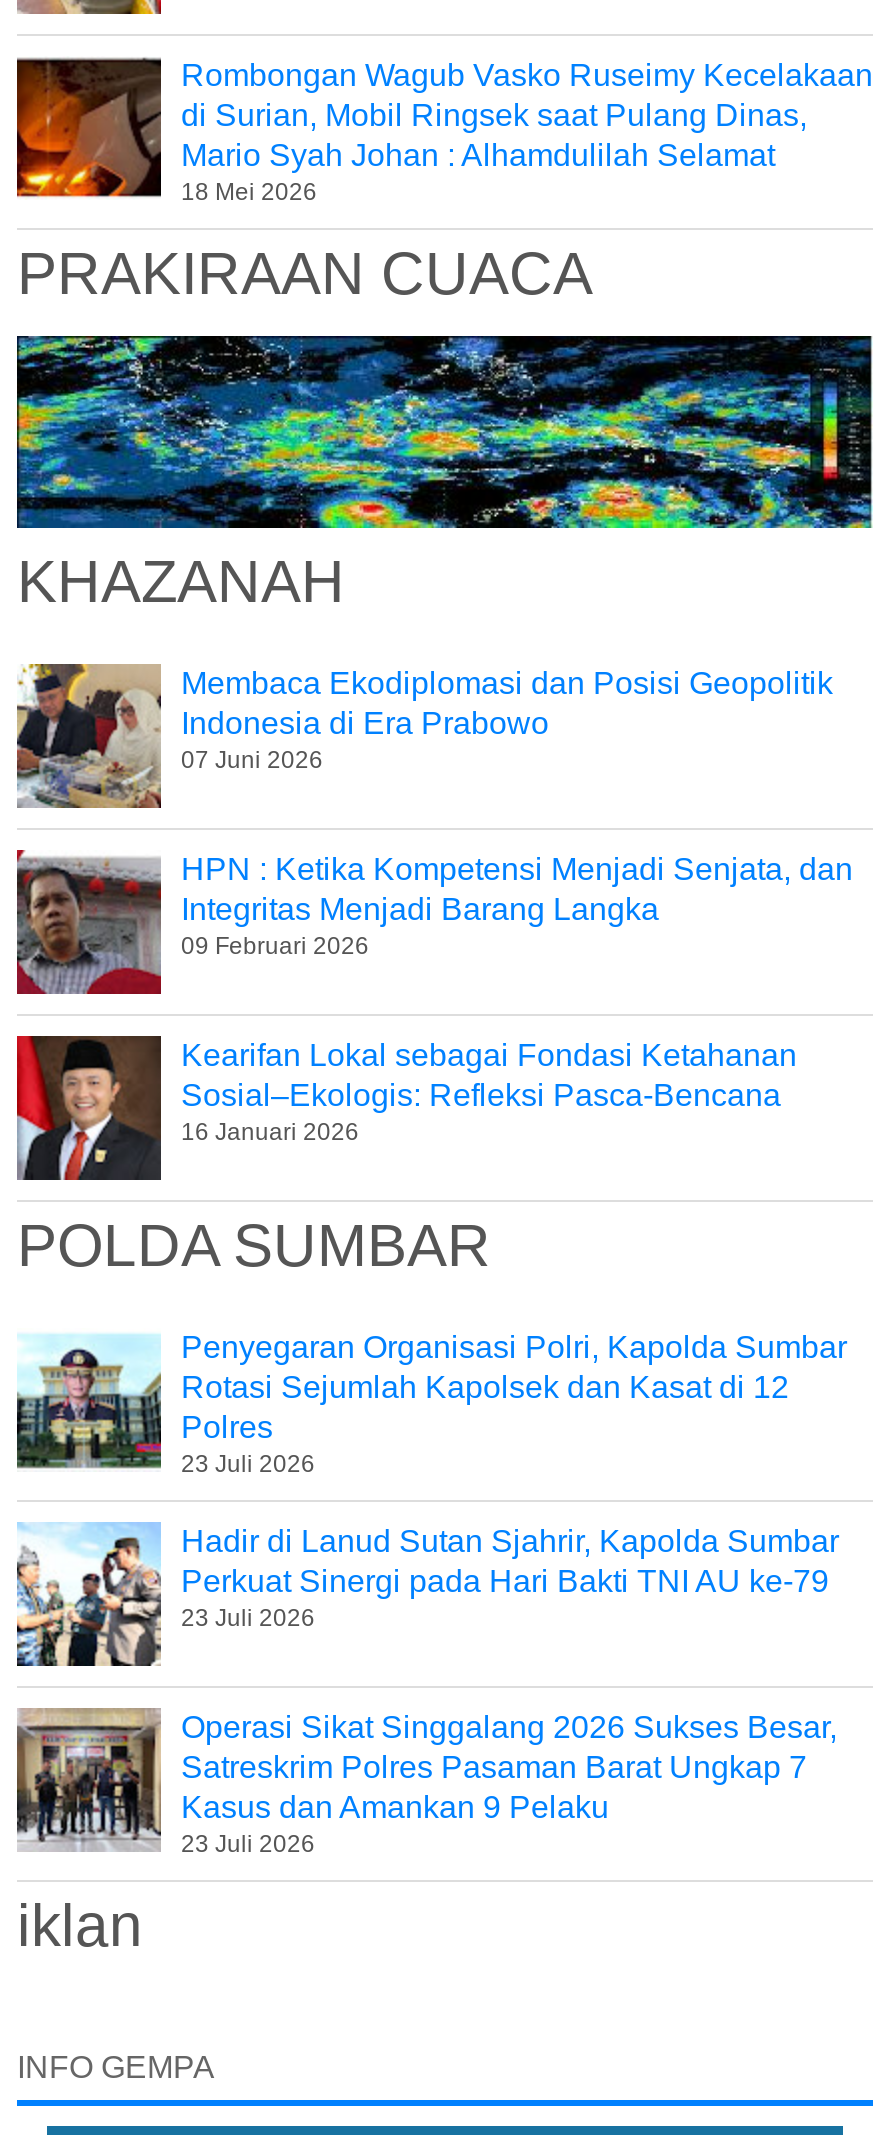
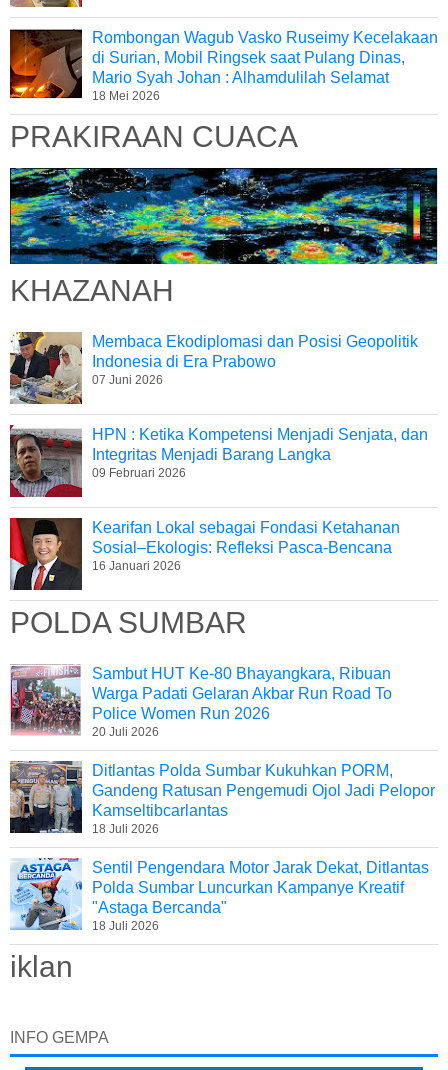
[15,1329,847,1477] [image] | Penyegaran Organisasi Polri, Kapolda Sumbar | Rotasi Sejumlah Kapolsek dan Kasat di 12 | Polres | 23 Juli 2026 -> [10,664,392,738] [image] | Sambut HUT Ke-80 Bhayangkara, Ribuan | Warga Padati Gelaran Akbar Run Road To | Police Women Run 2026 | 20 Juli 2026
[17,1522,839,1668] [image] | Hadir di Lanud Sutan Sjahrir, Kapolda Sumbar | Perkuat Sinergi pada Hari Bakti TNI AU ke-79 | 23 Juli 2026 -> [9,760,435,835] [image] | Ditlantas Polda Sumbar Kukuhkan PORM, | Gandeng Ratusan Pengemudi Ojol Jadi Pelopor | Kamseltibcarlantas | 18 Juli 2026
[15,1706,837,1857] [image] | Operasi Sikat Singgalang 2026 Sukses Besar, | Satreskrim Polres Pasaman Barat Ungkap 7 | Kasus dan Amankan 9 Pelaku | 23 Juli 2026 -> [10,858,429,932] [image] | Sentil Pengendara Motor Jarak Dekat, Ditlantas | Polda Sumbar Luncurkan Kampanye Kreatif | "Astaga Bercanda" | 18 Juli 2026

